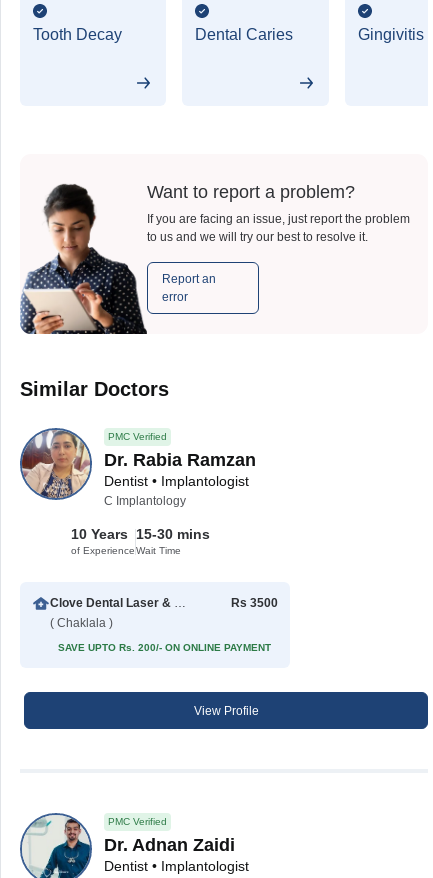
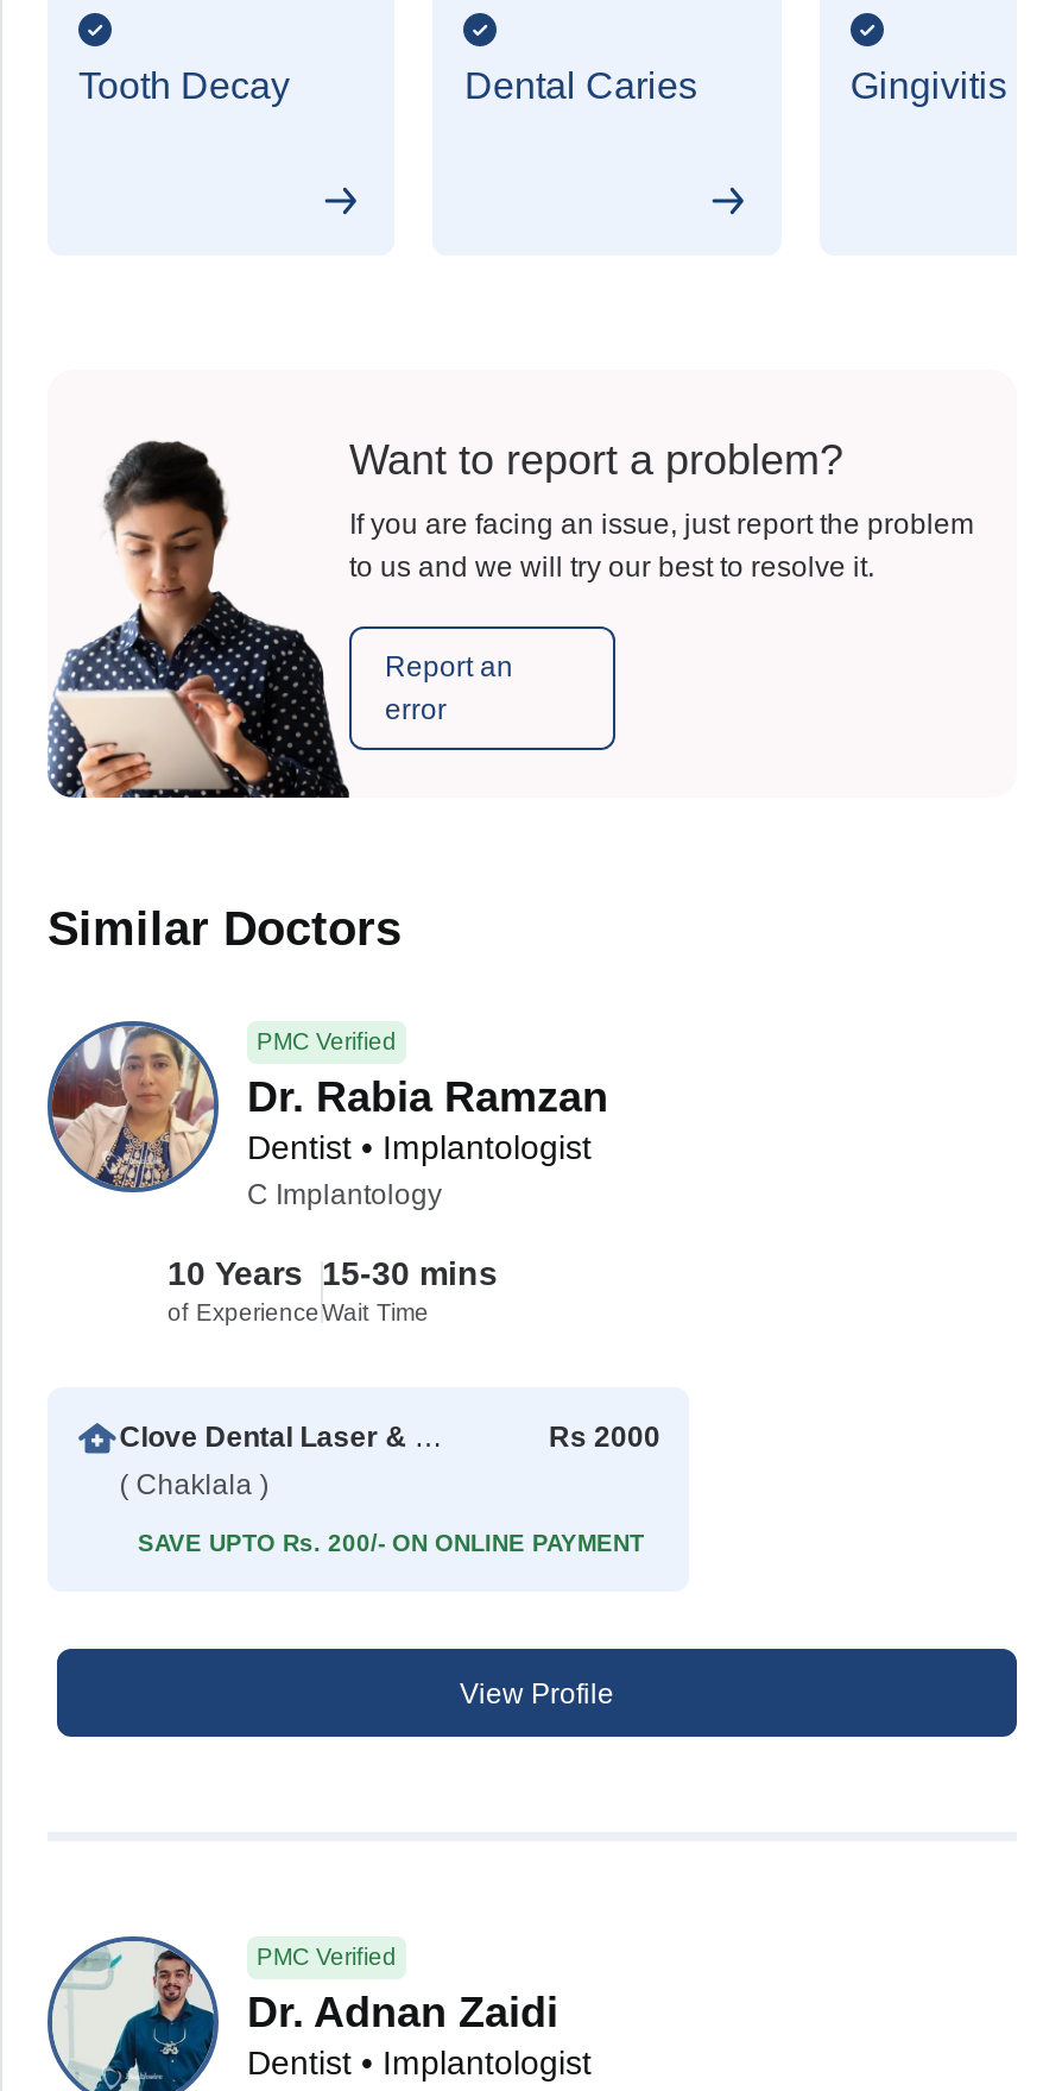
[231,596,278,610] Rs 3500 -> [549,1421,660,1454] Rs 2000

